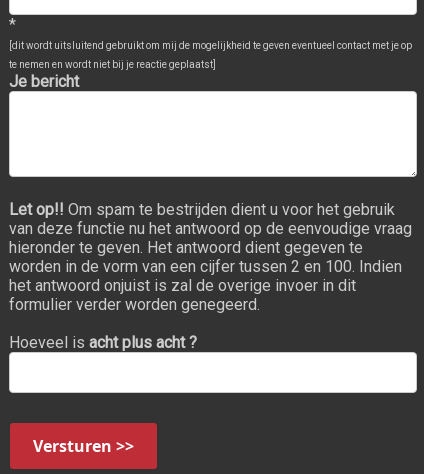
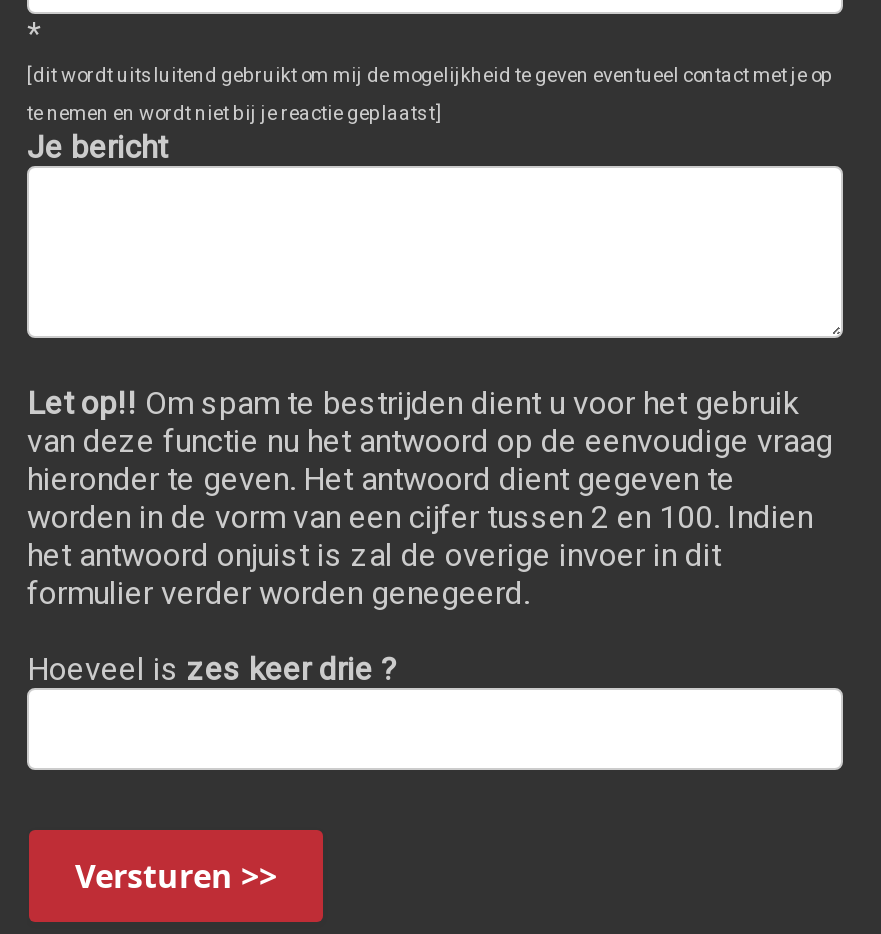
[9,333,197,352] Hoeveel is acht plus acht ? -> [27,650,397,688] Hoeveel is zes keer drie ?

